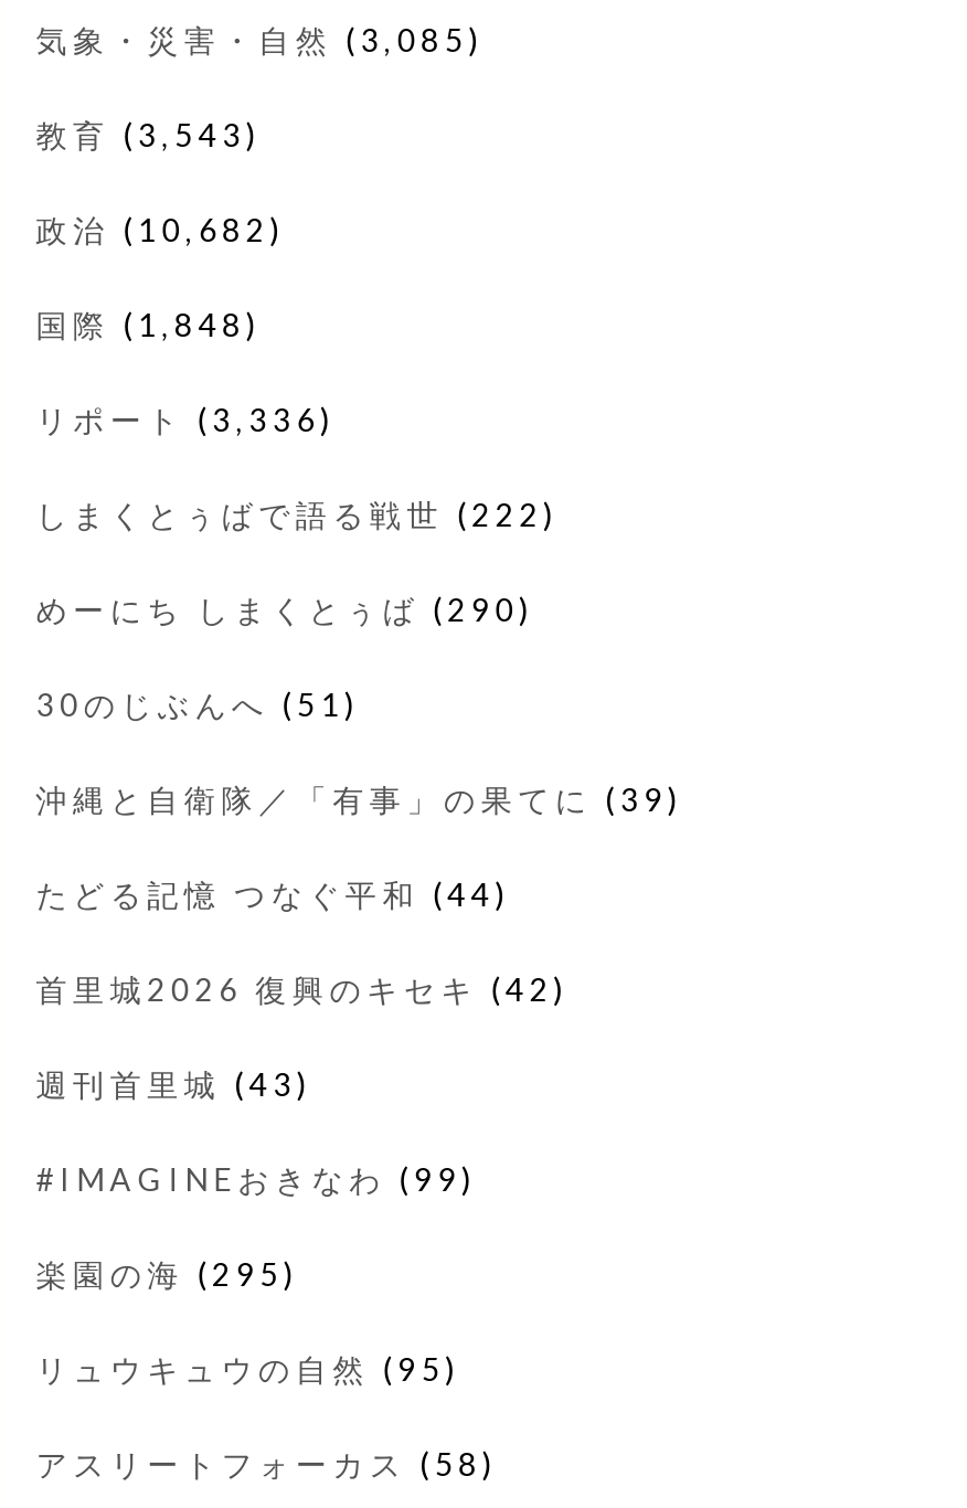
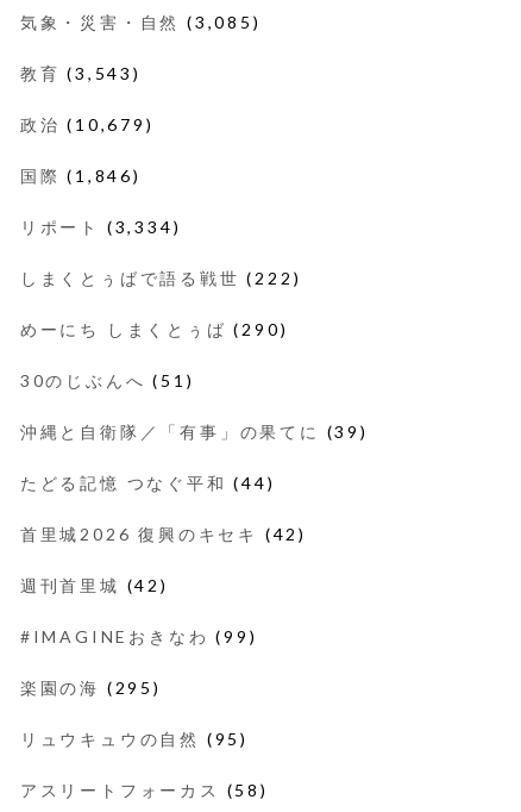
[36,211,285,249] 政治(10,682) -> [20,114,154,135] 政治(10,679)
[36,306,261,344] 国際(1,848) -> [20,166,141,186] 国際(1,846)
[36,401,335,438] リポート(3,336) -> [20,217,181,237] リポート(3,334)
[36,1066,312,1103] 週刊首里城(43) -> [20,575,169,595] 週刊首里城(42)

